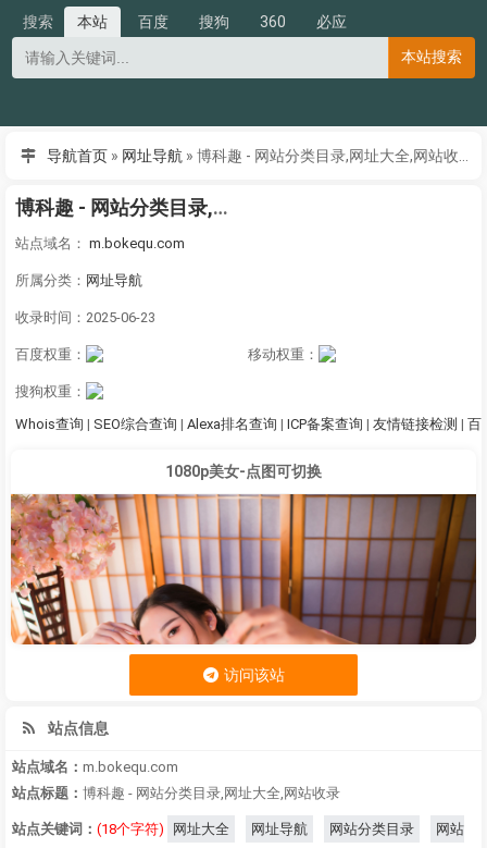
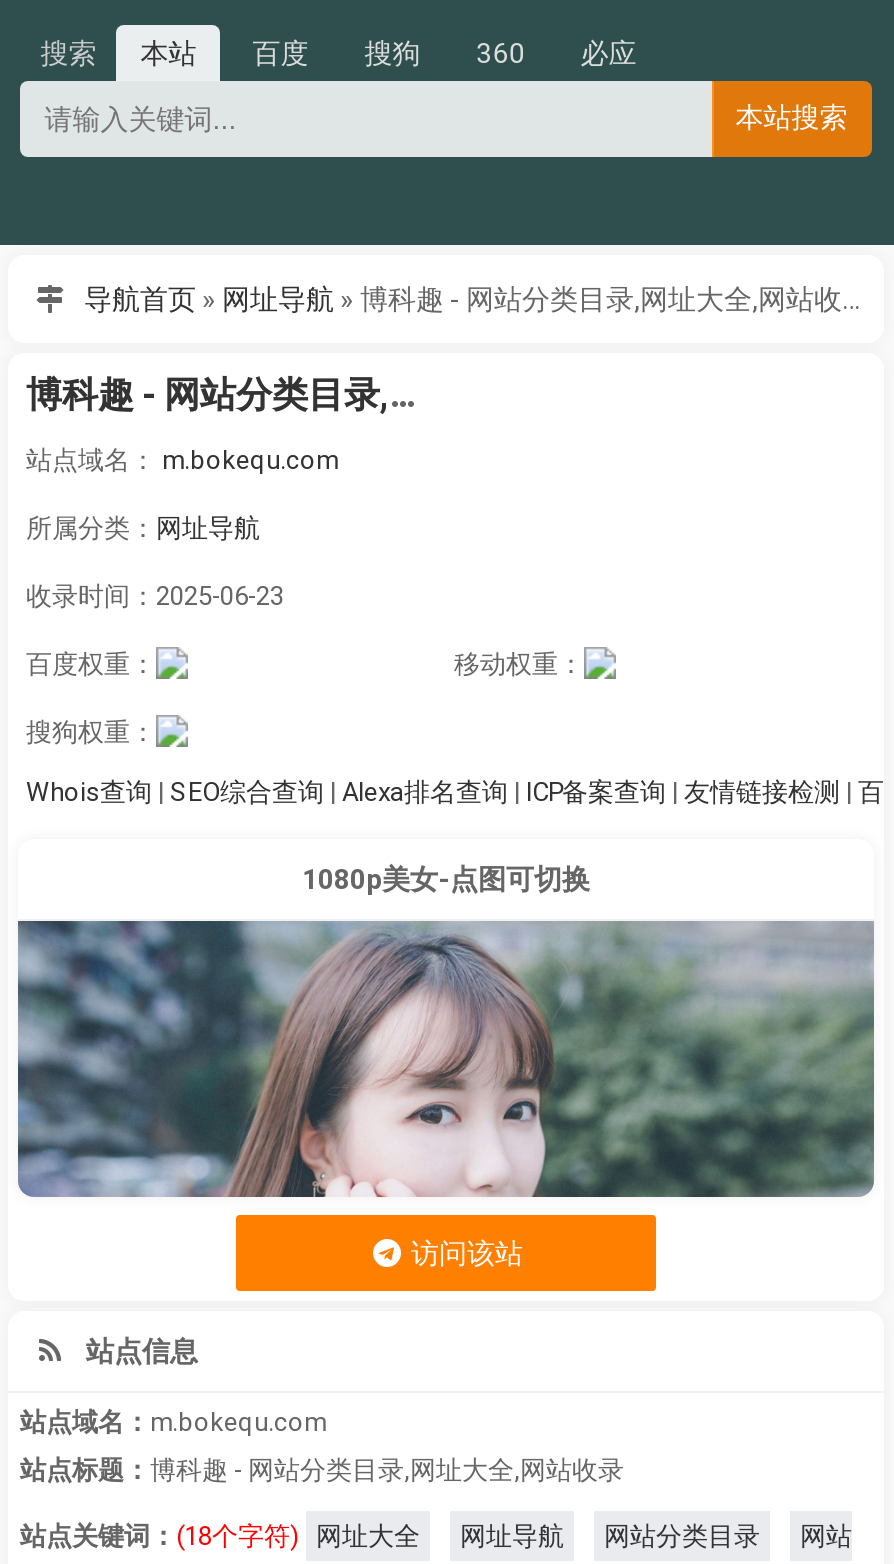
[10,493,477,646] [image] -> [16,919,876,1199] [image]

